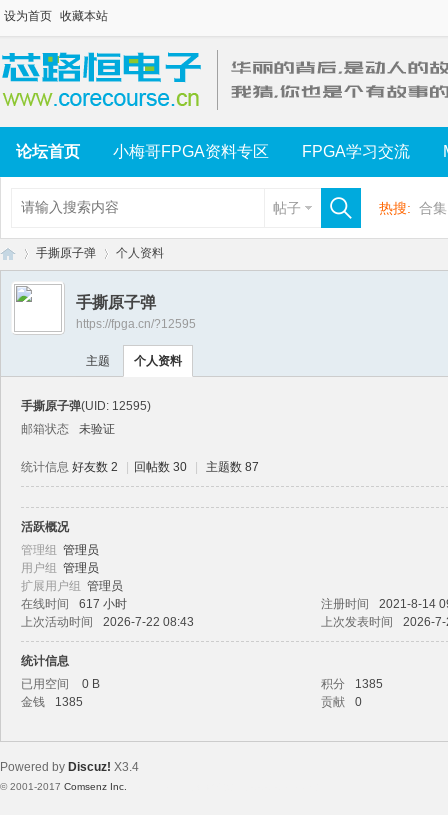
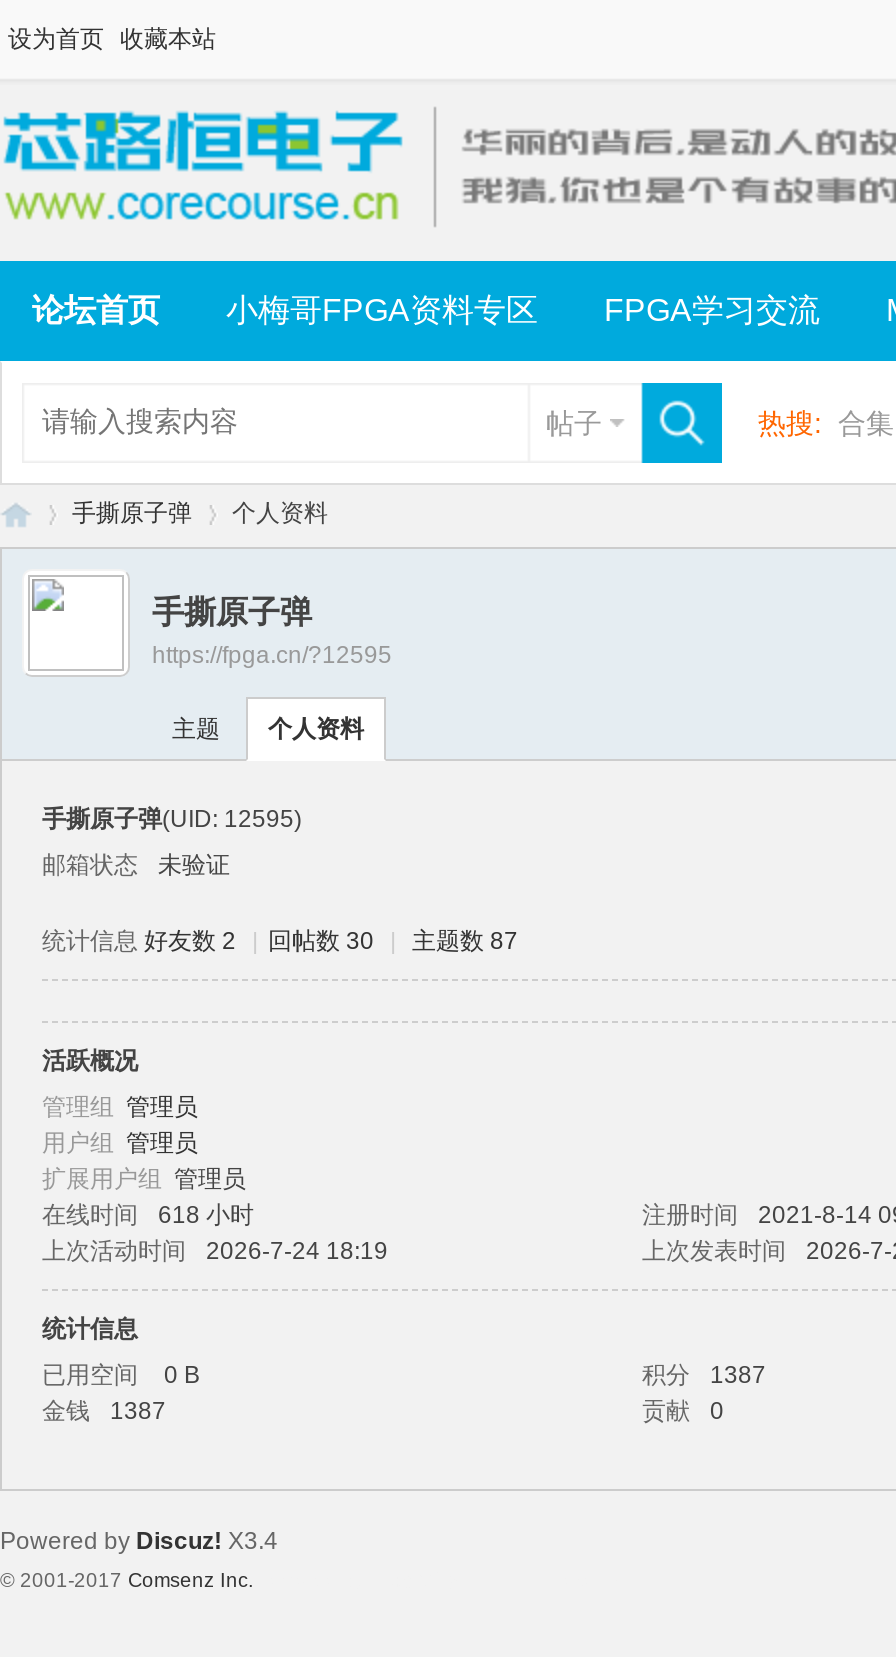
[21,597,127,611] 在线时间 617 小时 -> [42,1201,254,1229] 在线时间 618 小时
[21,615,194,629] 上次活动时间 2026-7-22 08:43 -> [42,1237,388,1265] 上次活动时间 2026-7-24 18:19
[321,677,383,691] 积分 1385 -> [642,1361,766,1389] 积分 1387
[21,695,83,709] 金钱 1385 -> [42,1397,166,1425] 金钱 1387

